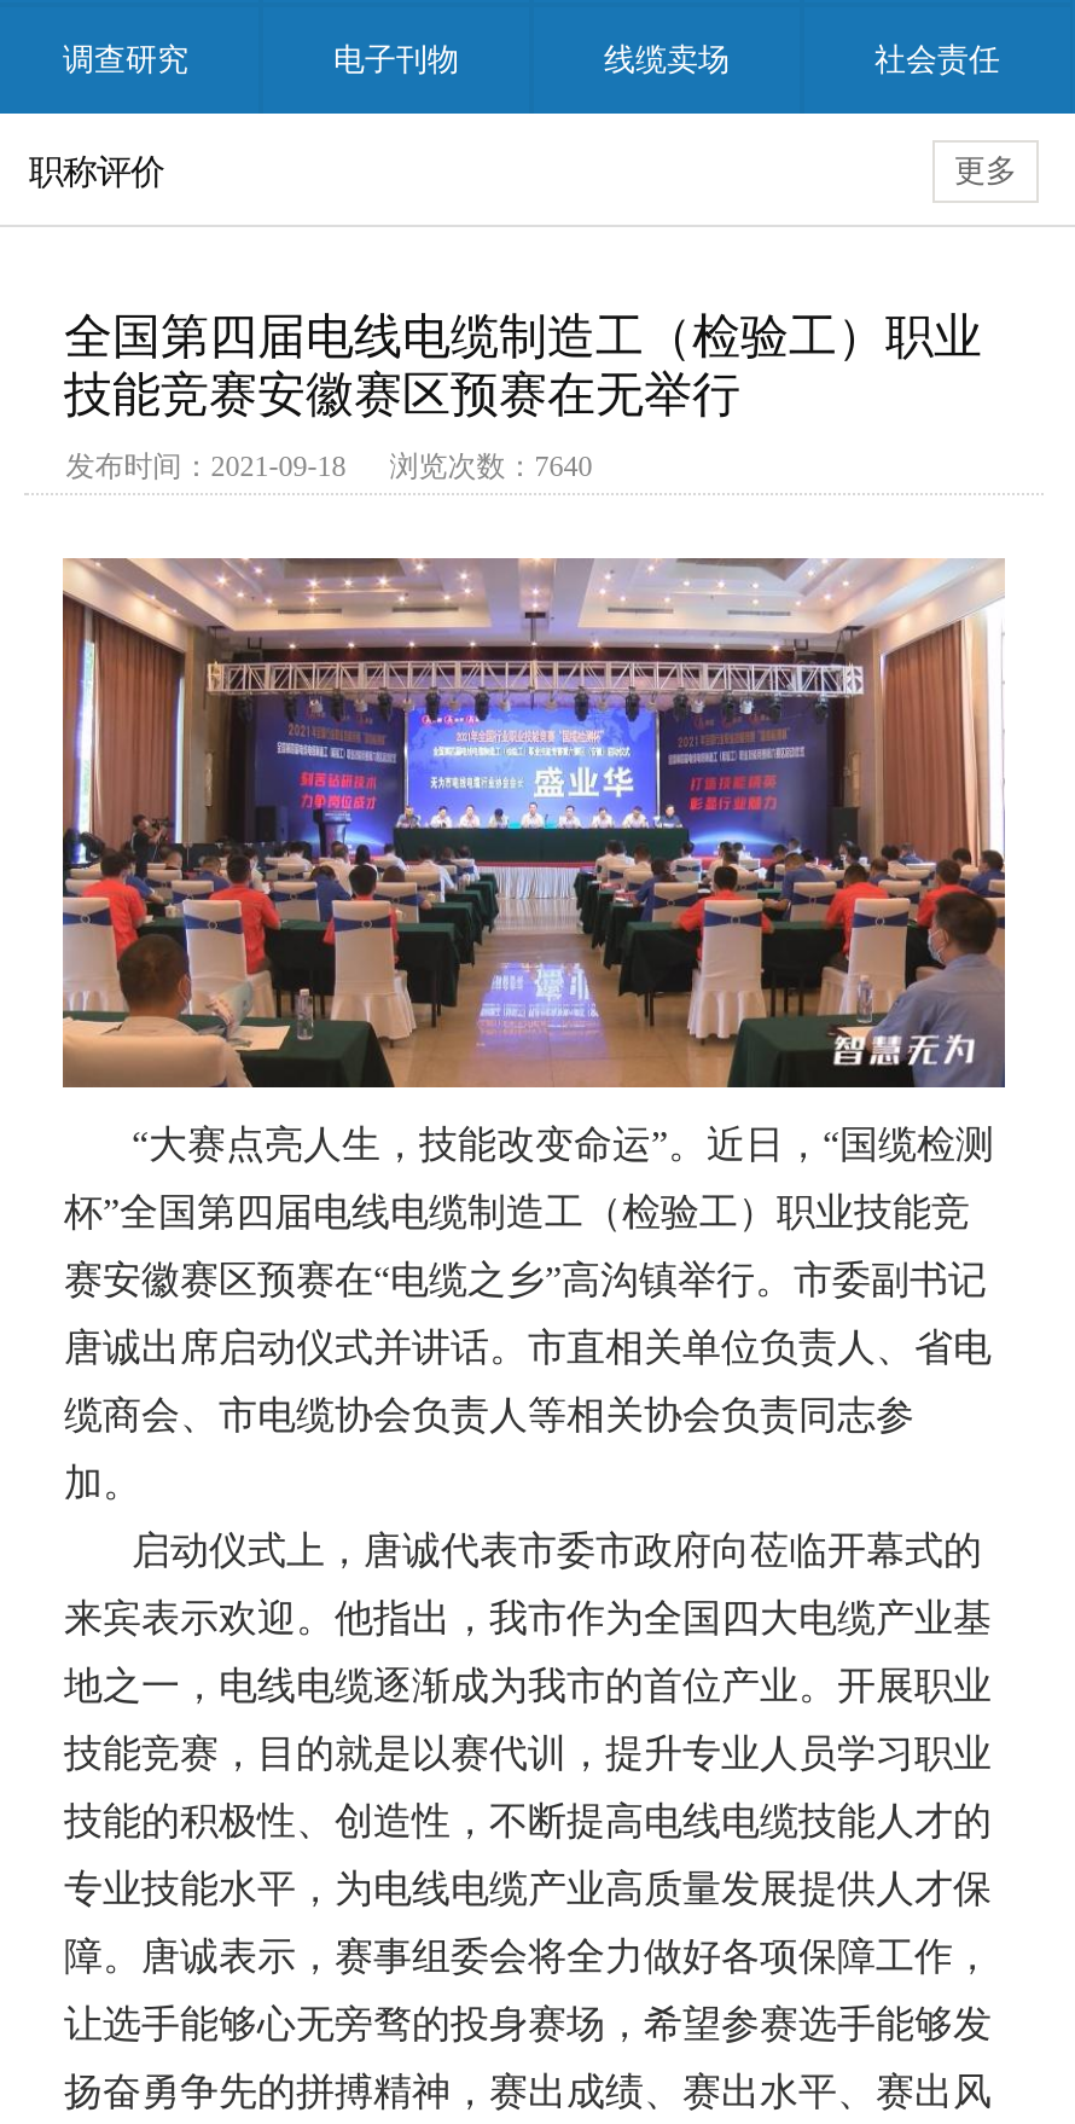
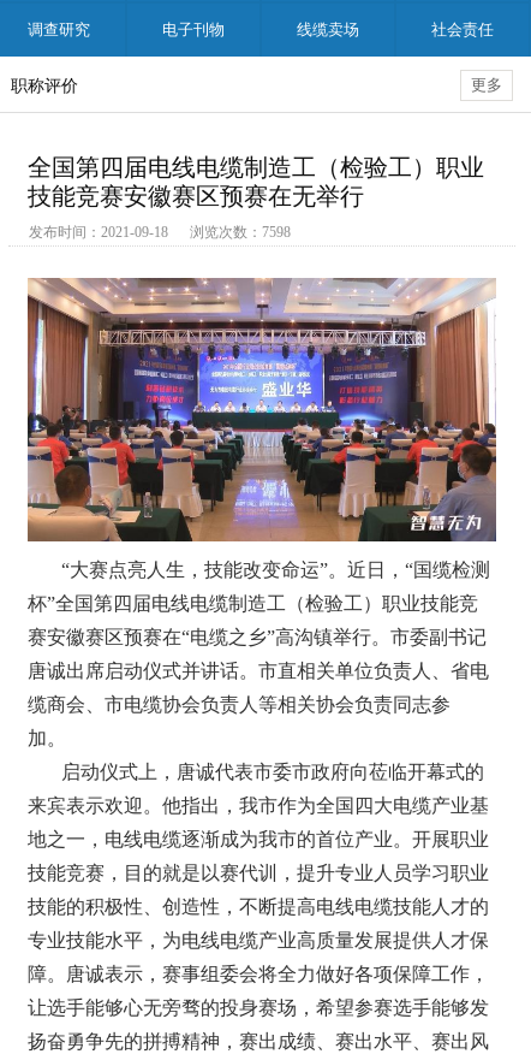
[66,450,593,484] 发布时间：2021-09-18 浏览次数：7640 -> [29,224,291,241] 发布时间：2021-09-18 浏览次数：7598

